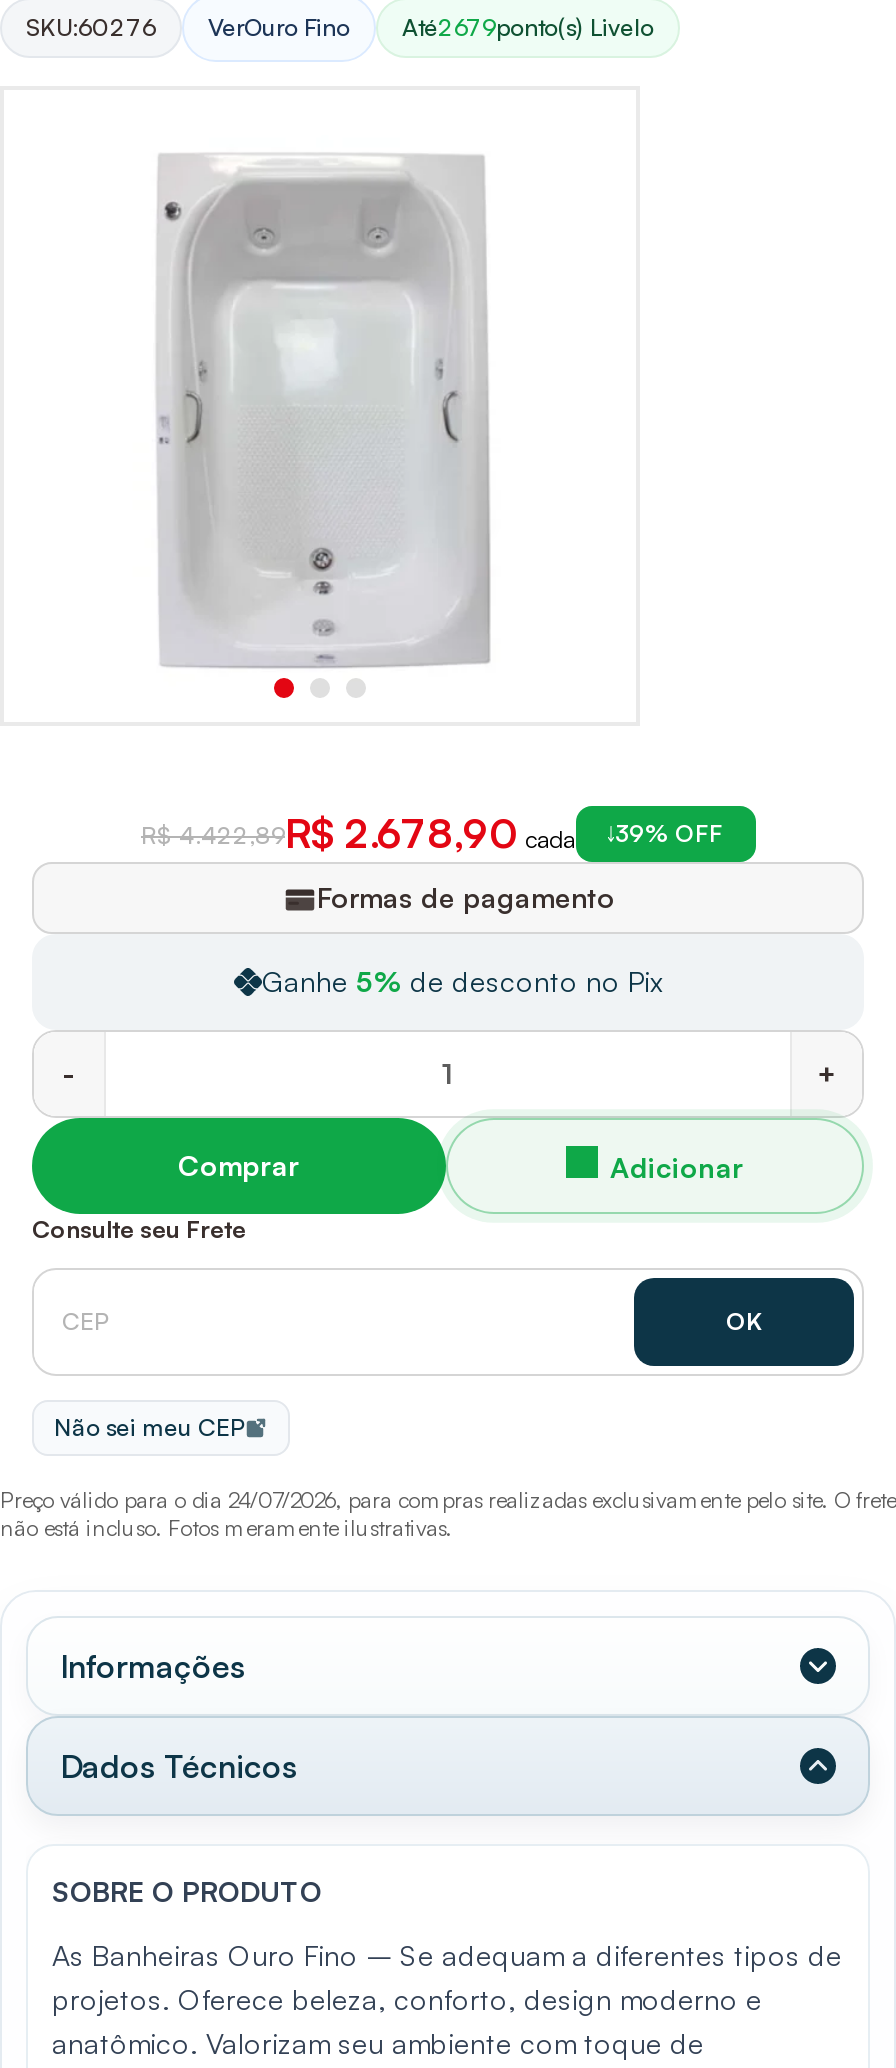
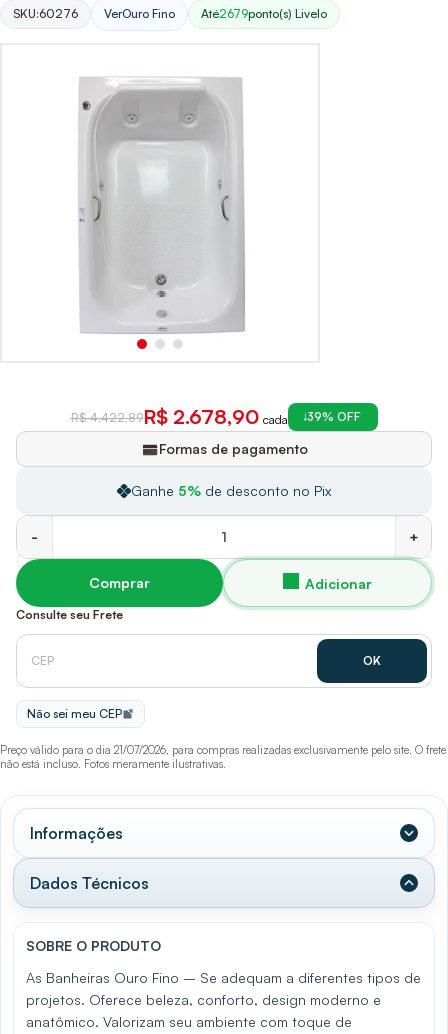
[0,1486,896,1514] Preço válido para o dia 24/07/2026, para compras realizadas exclusivamente pelo site. O frete -> [0,743,446,757] Preço válido para o dia 21/07/2026, para compras realizadas exclusivamente pelo site. O frete

